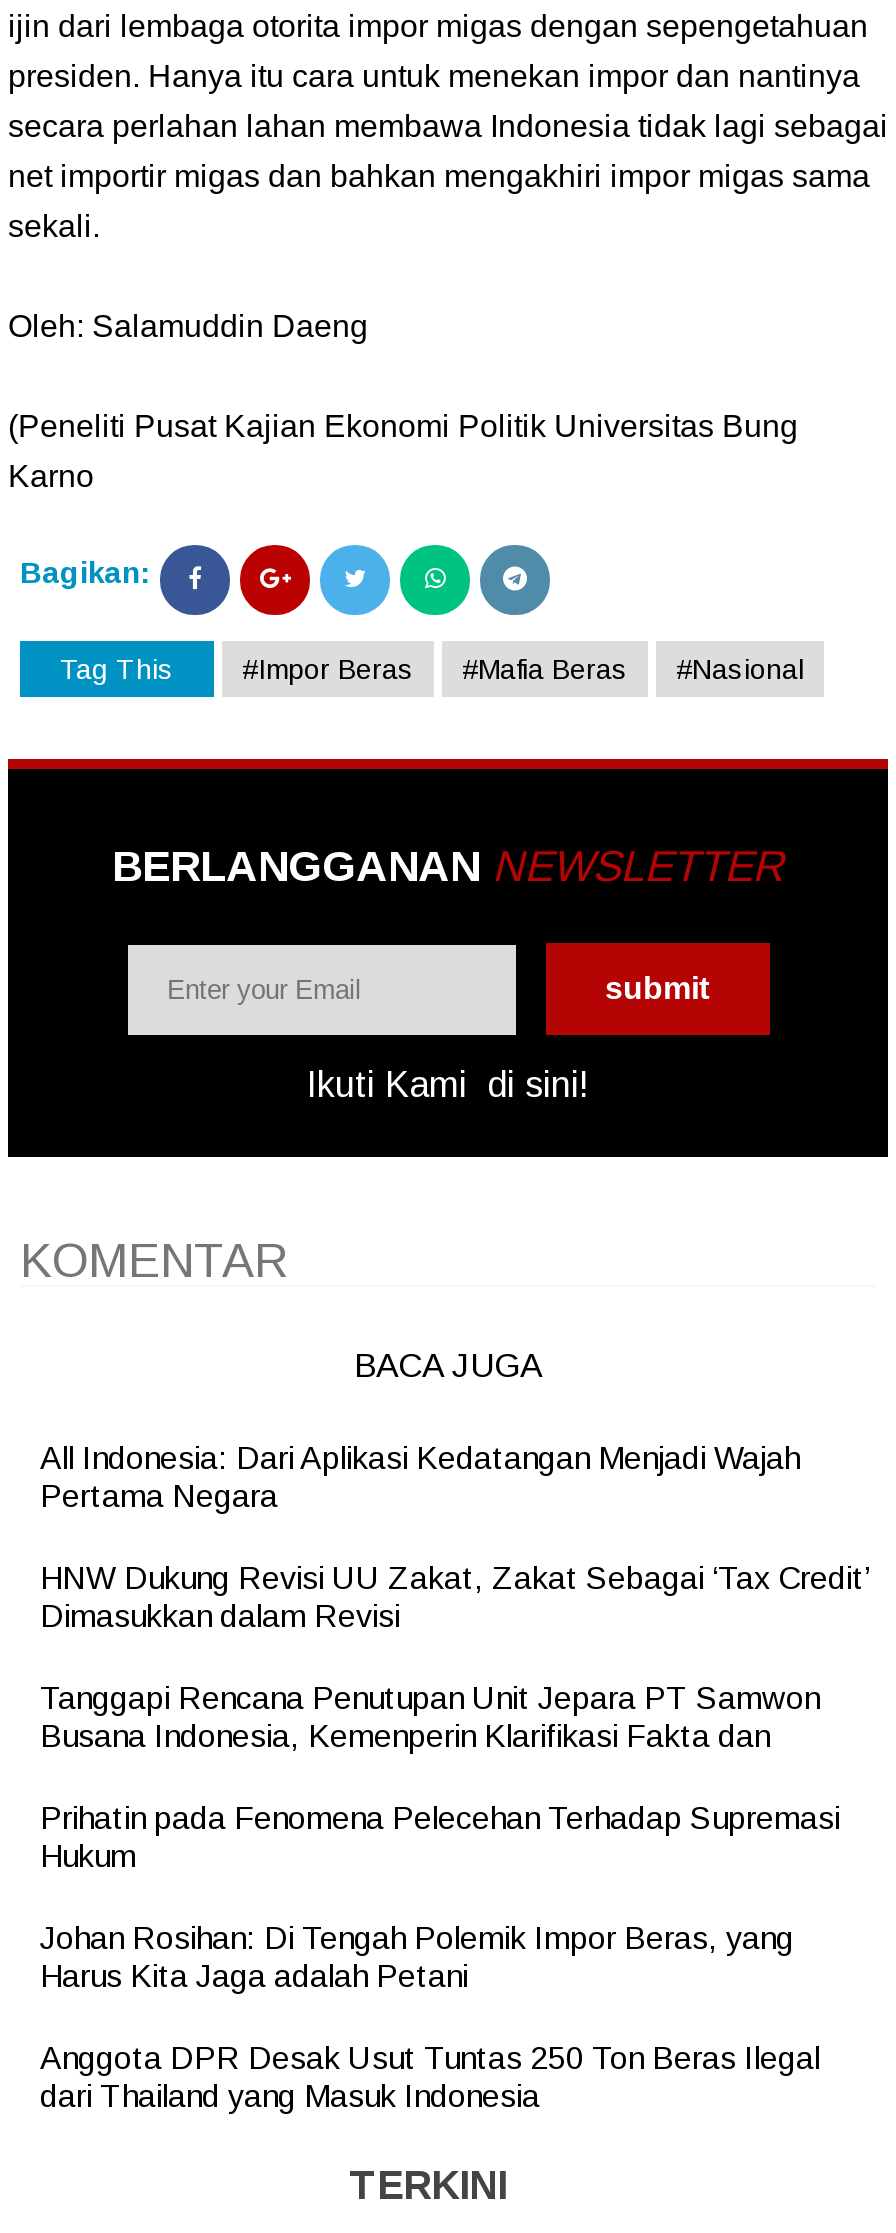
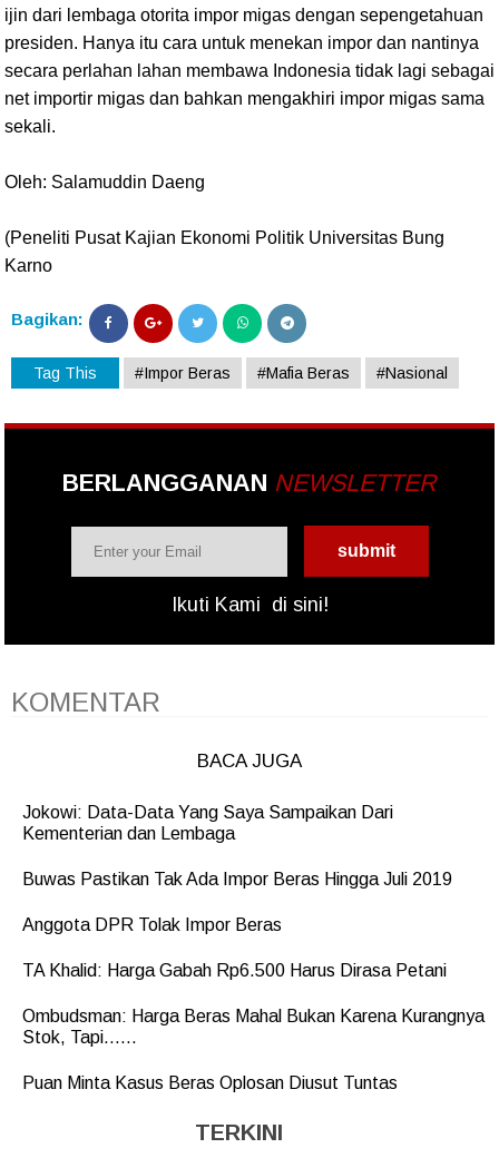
[40,1440,800,1512] All Indonesia: Dari Aplikasi Kedatangan Menjadi Wajah | Pertama Negara -> [22,802,393,842] Jokowi: Data-Data Yang Saya Sampaikan Dari | Kementerian dan Lembaga
[40,1560,868,1632] HNW Dukung Revisi UU Zakat, Zakat Sebagai ‘Tax Credit’ | Dimasukkan dalam Revisi -> [22,869,452,888] Buwas Pastikan Tak Ada Impor Beras Hingga Juli 2019
[40,1680,820,1752] Tanggapi Rencana Penutupan Unit Jepara PT Samwon | Busana Indonesia, Kemenperin Klarifikasi Fakta dan -> [22,915,282,934] Anggota DPR Tolak Impor Beras
[40,1800,840,1872] Prihatin pada Fenomena Pelecehan Terhadap Supremasi | Hukum -> [22,960,447,979] TA Khalid: Harga Gabah Rp6.500 Harus Dirasa Petani
[40,1920,794,1992] Johan Rosihan: Di Tengah Polemik Impor Beras, yang | Harus Kita Jaga adalah Petani -> [22,1006,485,1046] Ombudsman: Harga Beras Mahal Bukan Karena Kurangnya | Stok, Tapi……
[40,2040,820,2112] Anggota DPR Desak Usut Tuntas 250 Ton Beras Ilegal | dari Thailand yang Masuk Indonesia -> [22,1073,398,1092] Puan Minta Kasus Beras Oplosan Diusut Tuntas

